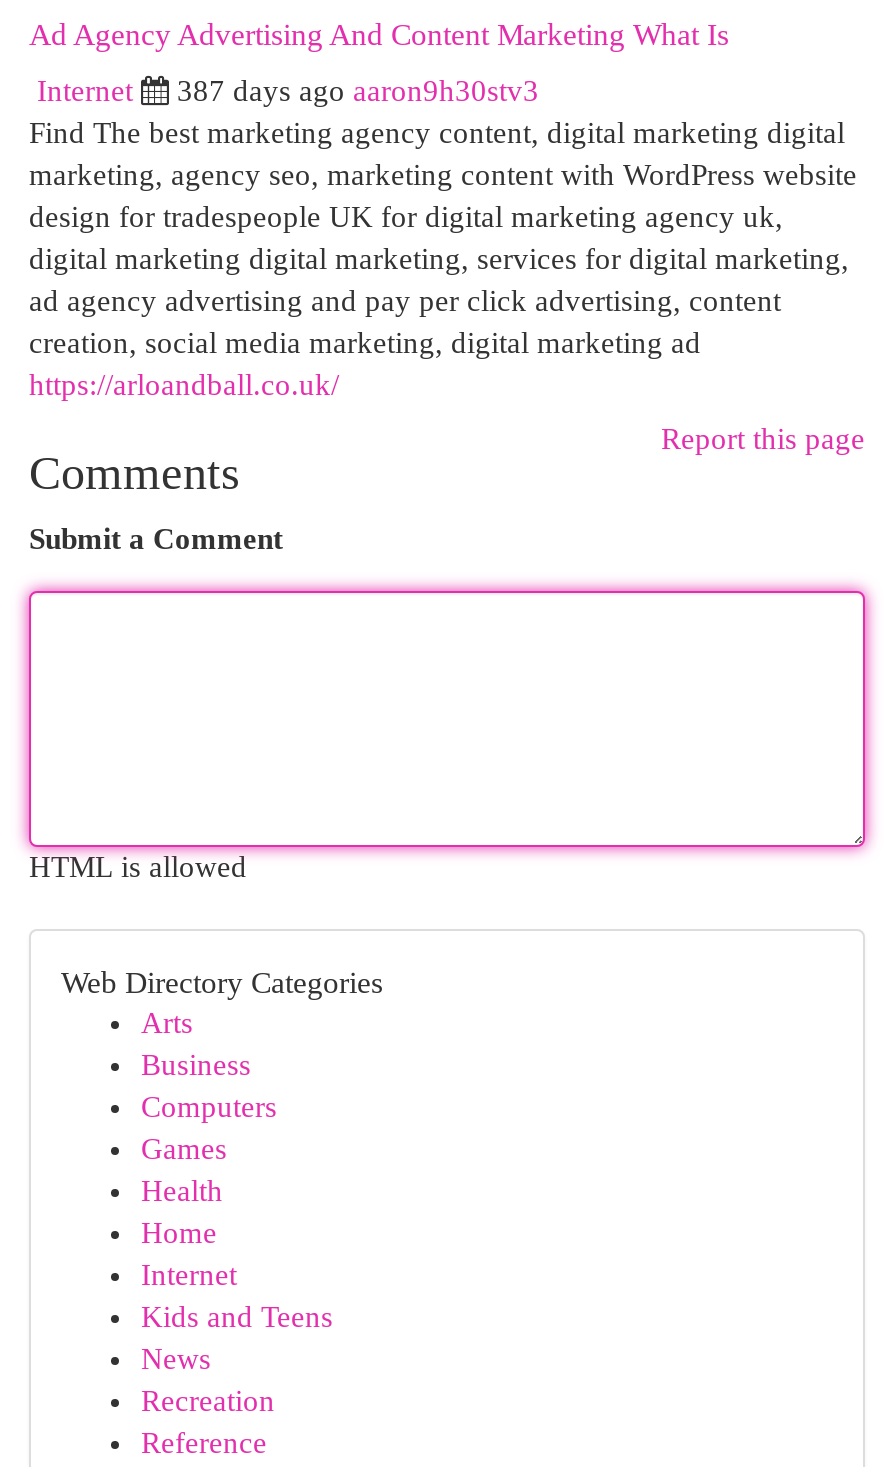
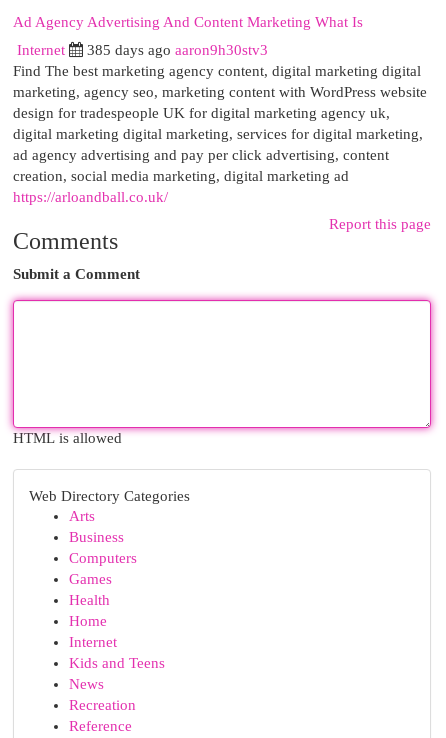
[177,75,539,107] 387 days ago aaron9h30stv3 -> [87,42,268,58] 385 days ago aaron9h30stv3

